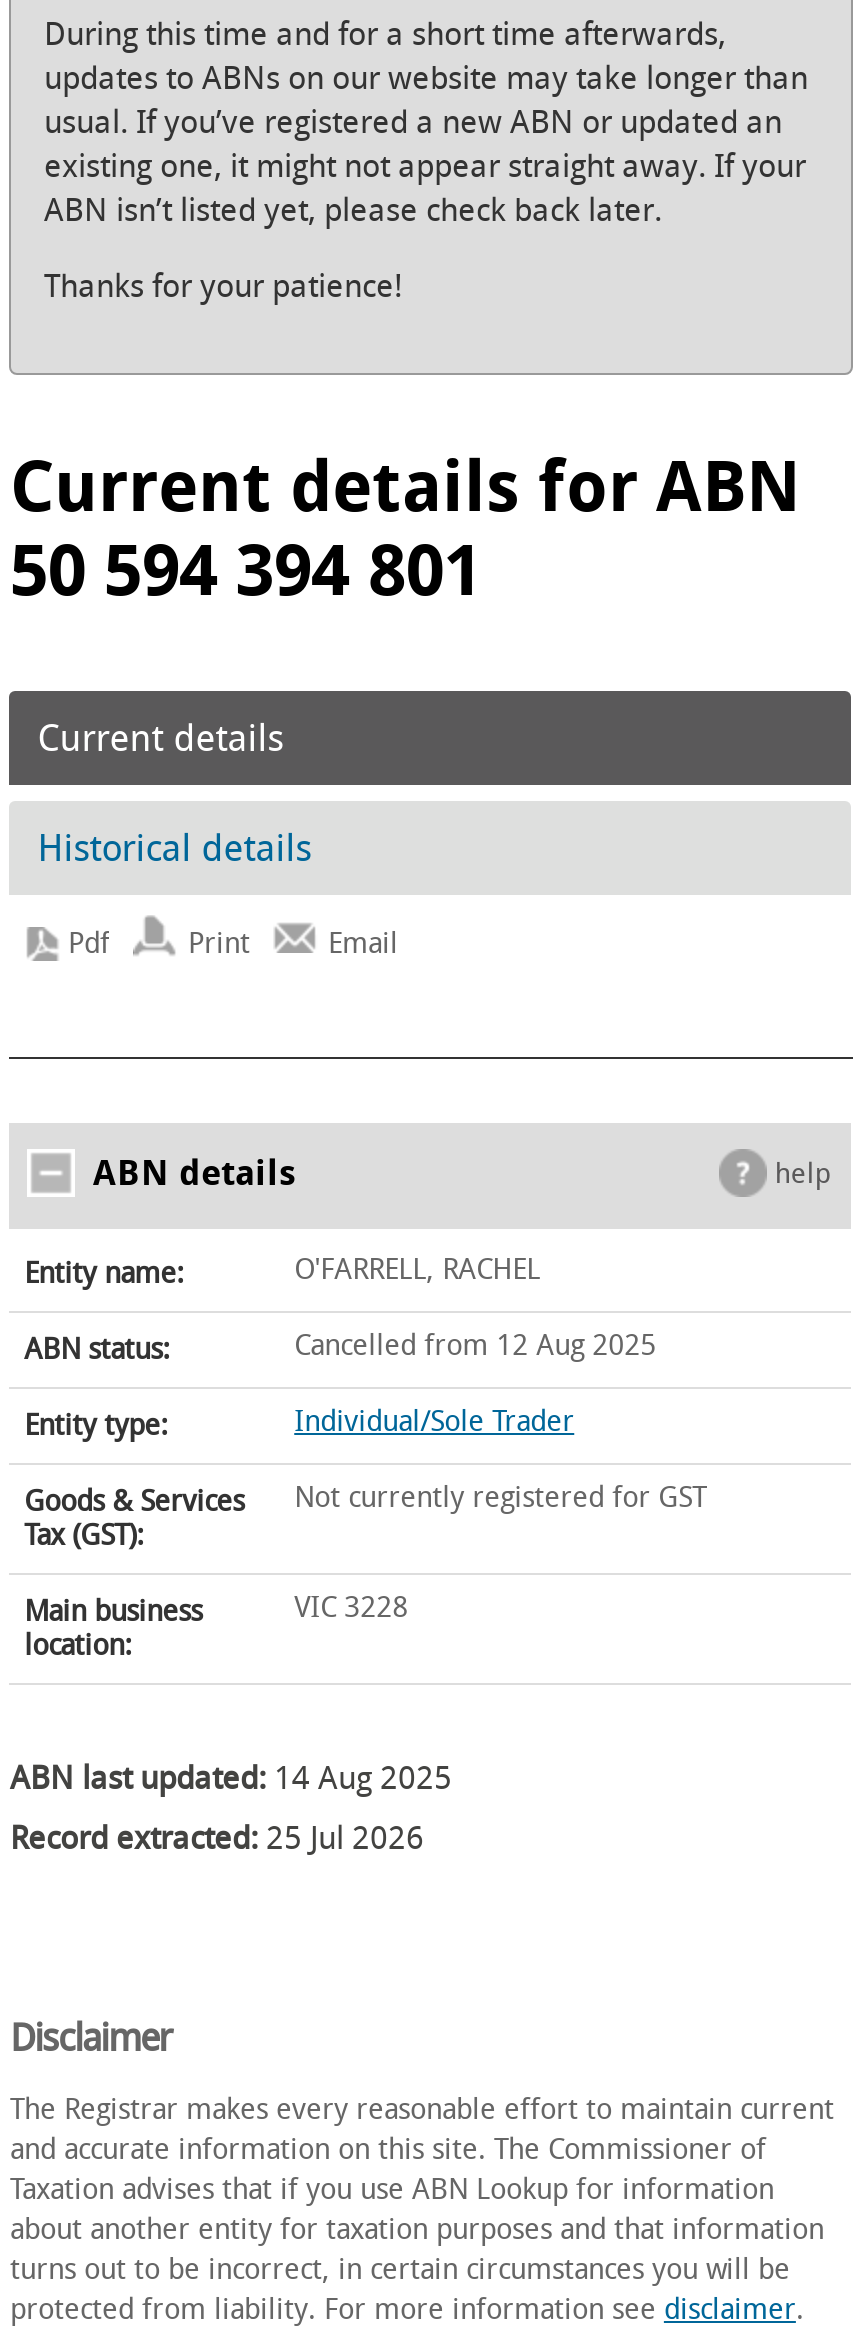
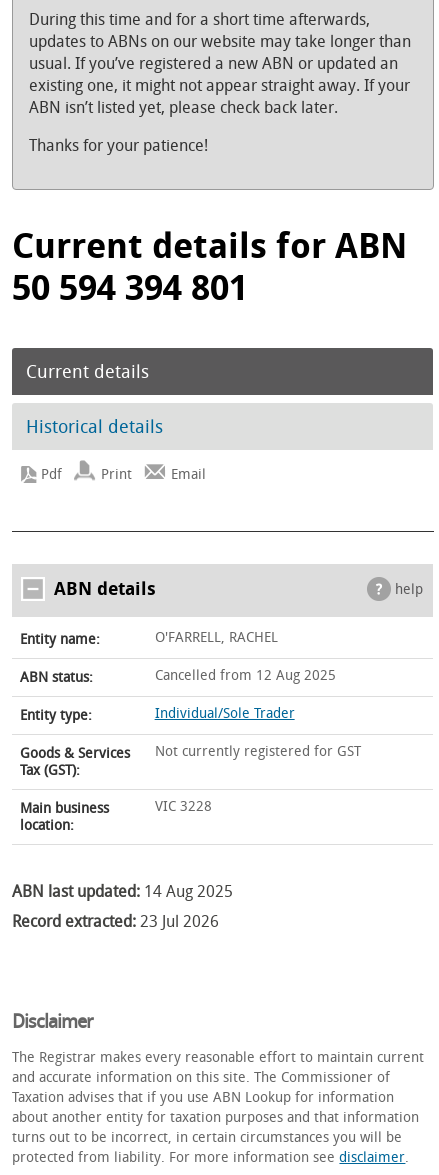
[10,1819,424,1857] Record extracted: 25 Jul 2026 -> [12,912,219,931] Record extracted: 23 Jul 2026

